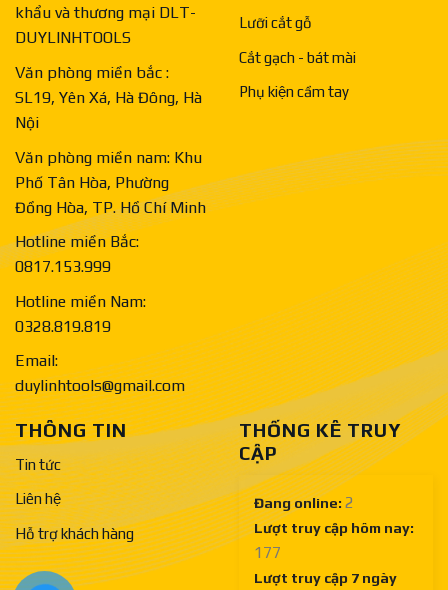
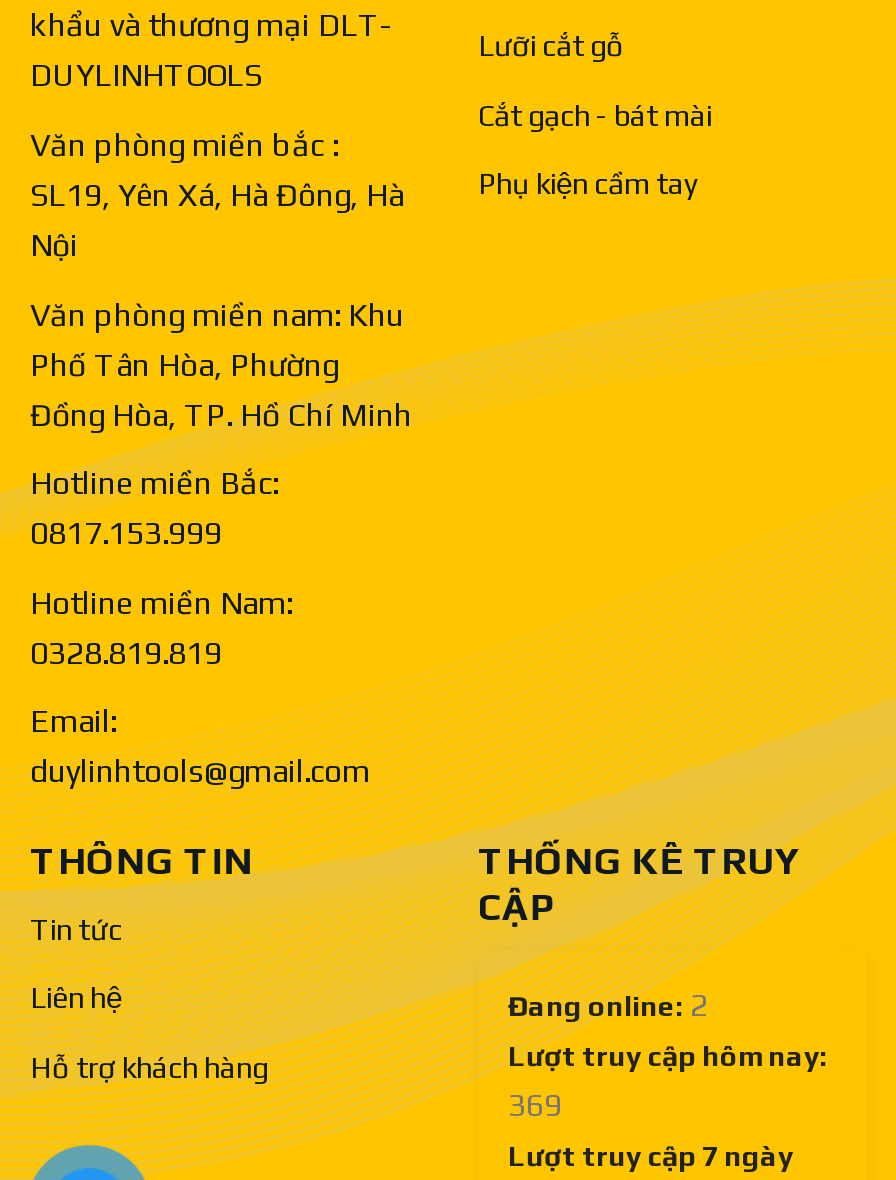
[254,543,281,562] 177 -> [508,1086,562,1124] 369

